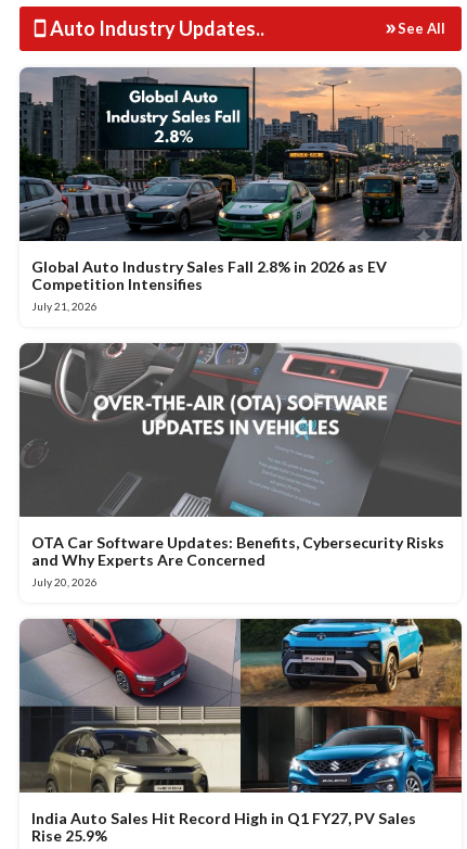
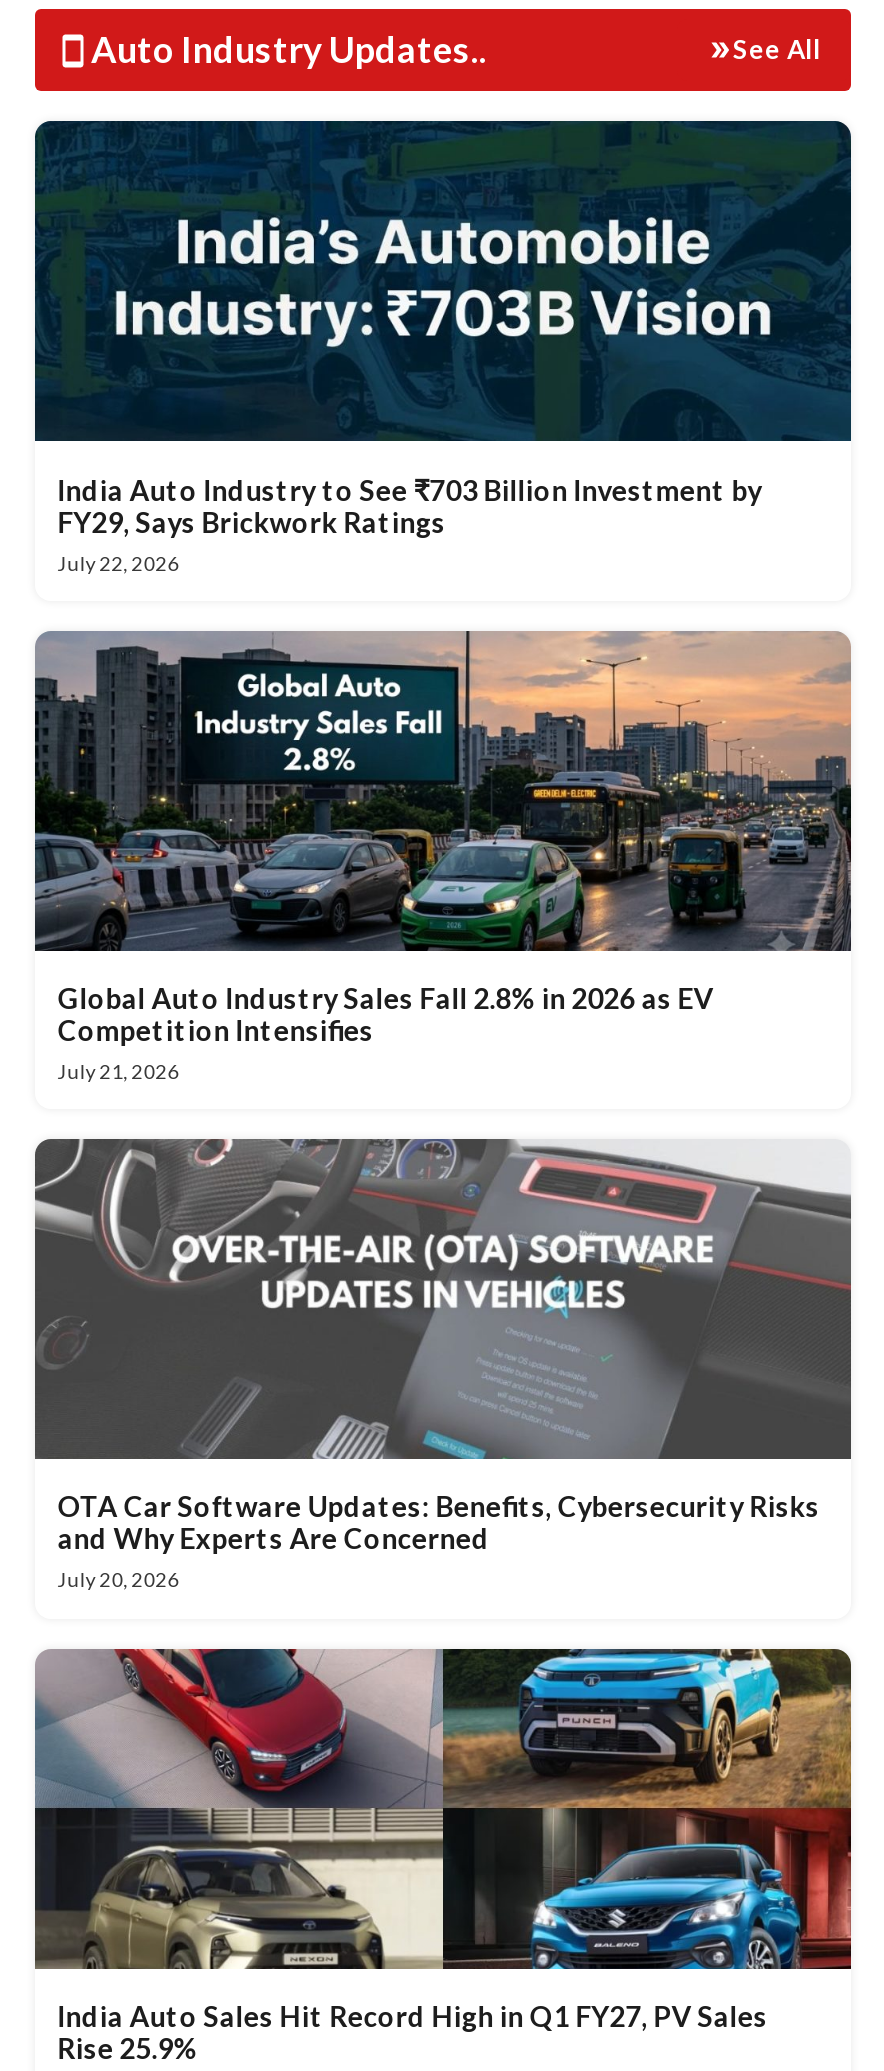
none -> [35,119,853,574] [image] | India Auto Industry to See ₹703 Billion Investment by | FY29, Says Brickwork Ratings | July 22, 2026

